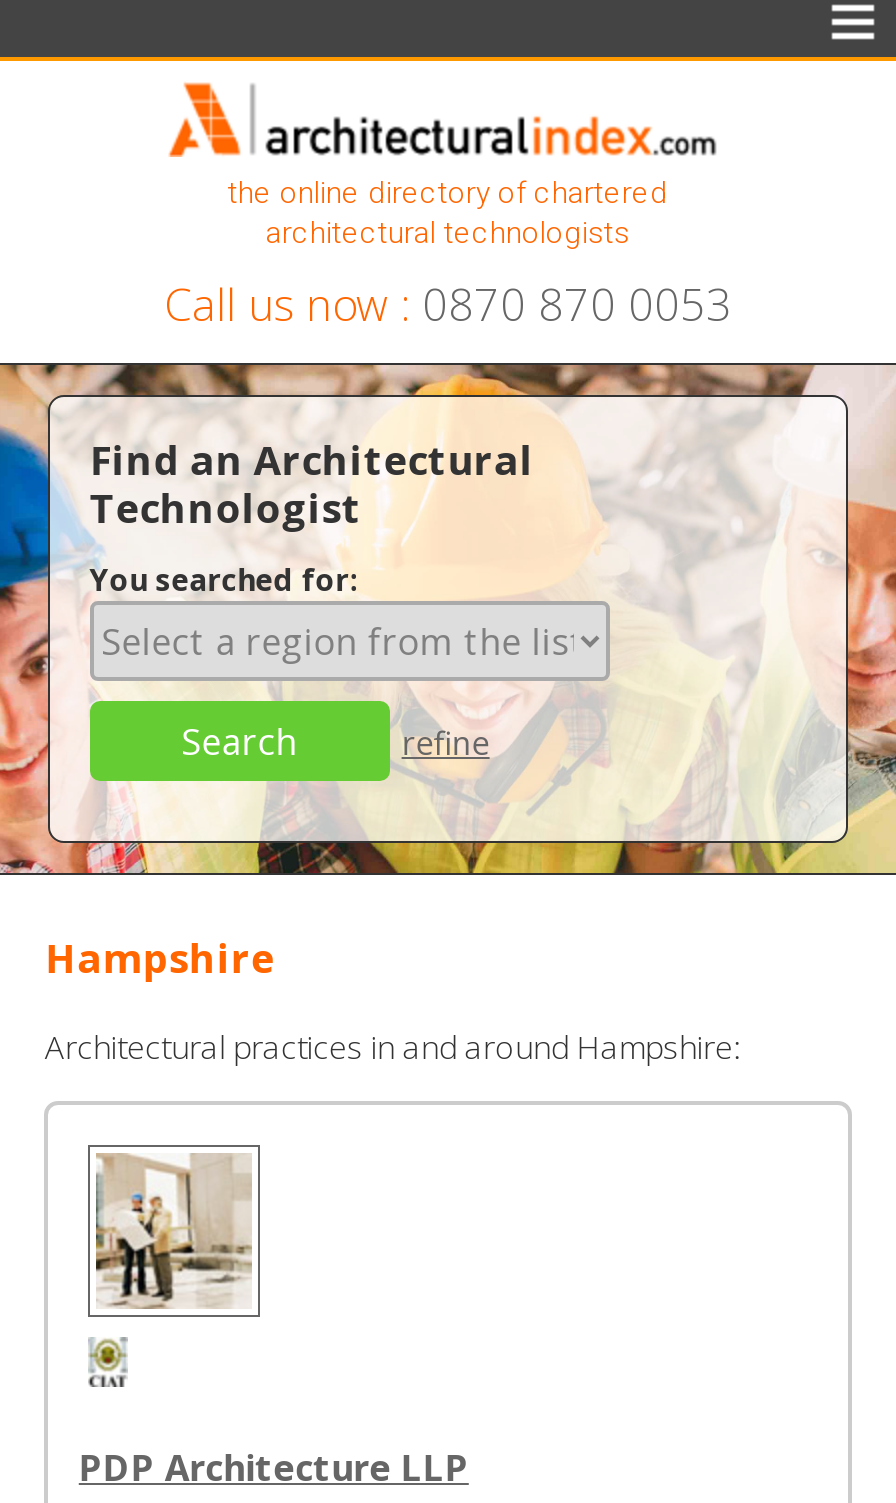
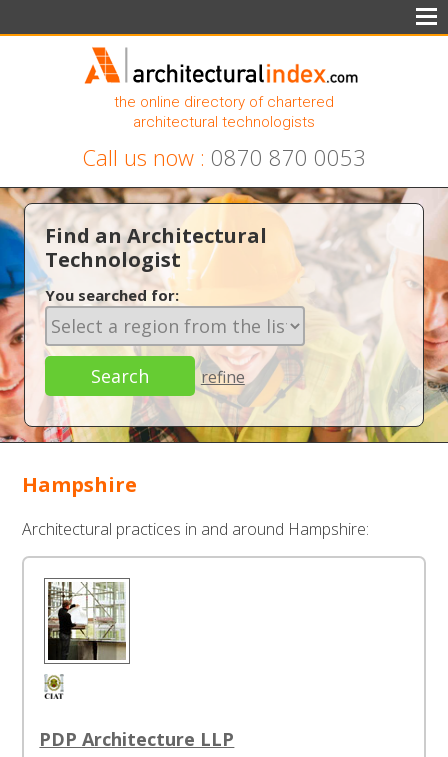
[94,1153,252,1309] [image] -> [47,581,127,661] [image]

